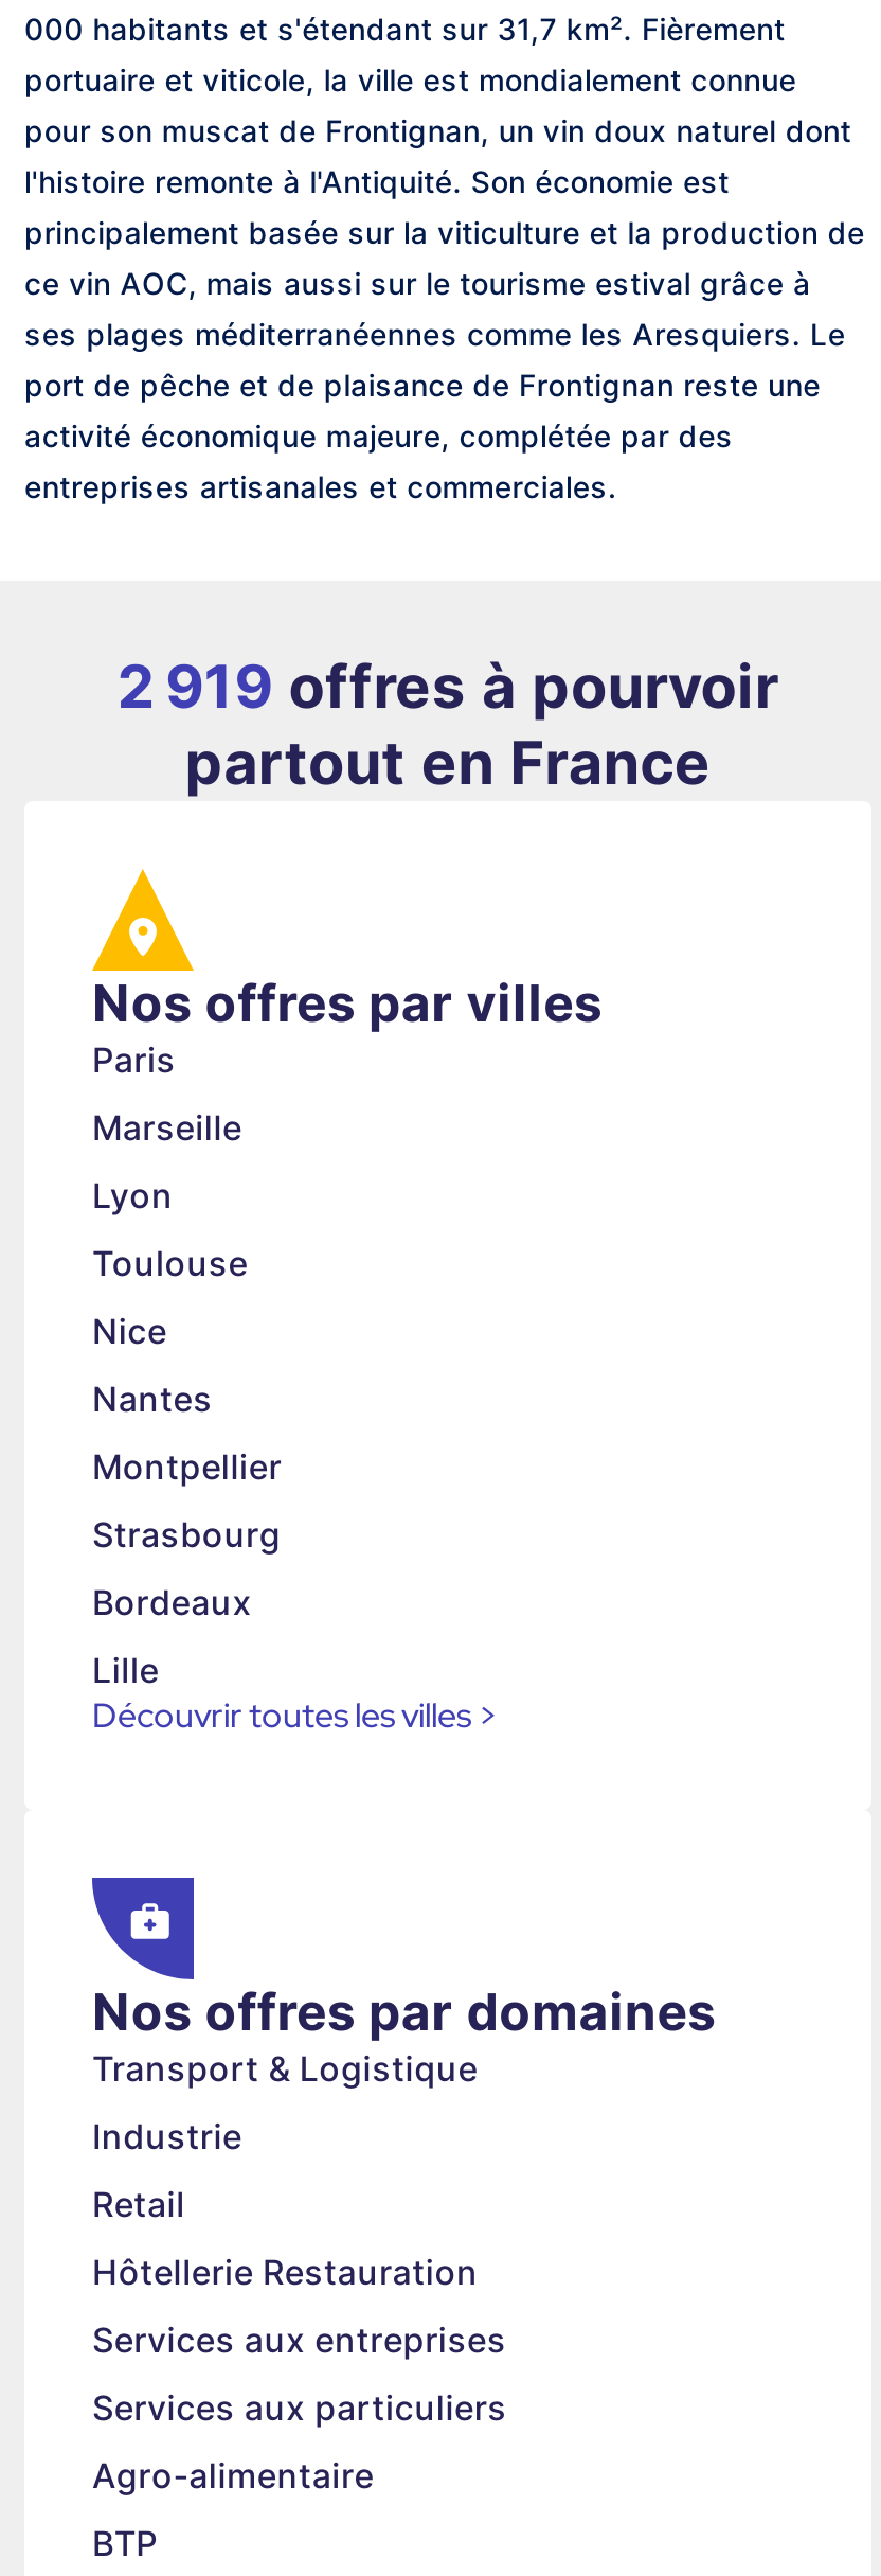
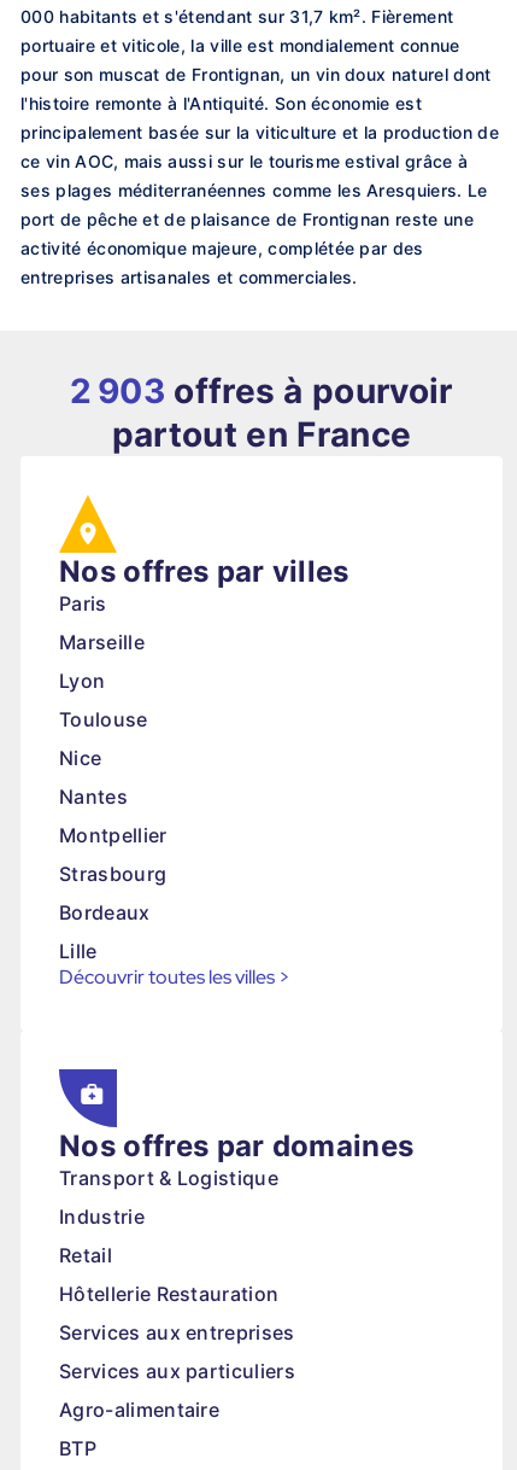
[117,651,779,723] 2 919 offres à pourvoir -> [70,371,453,412] 2 903 offres à pourvoir

